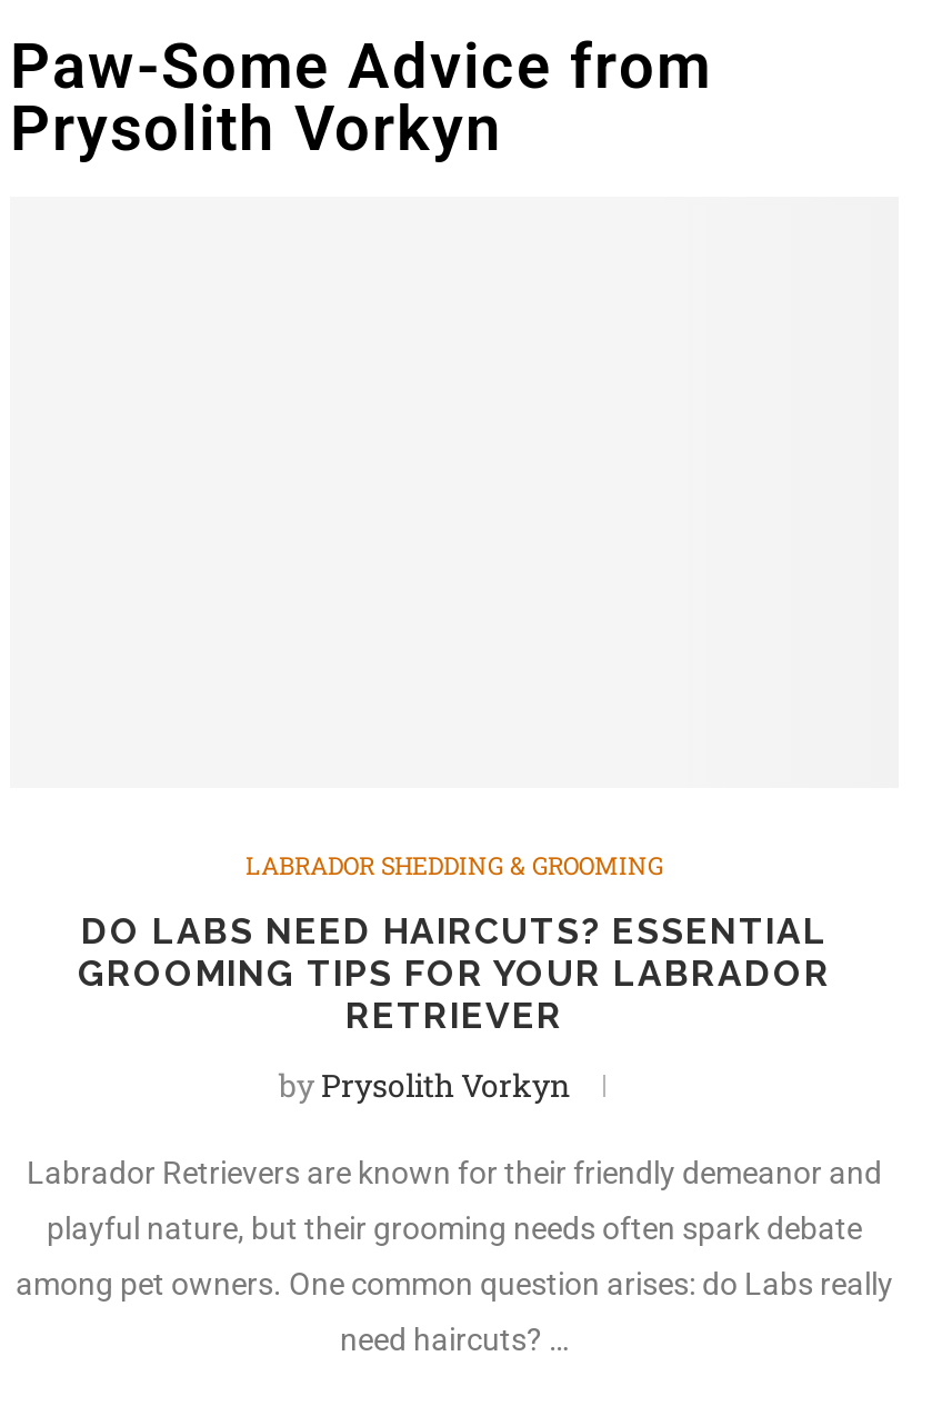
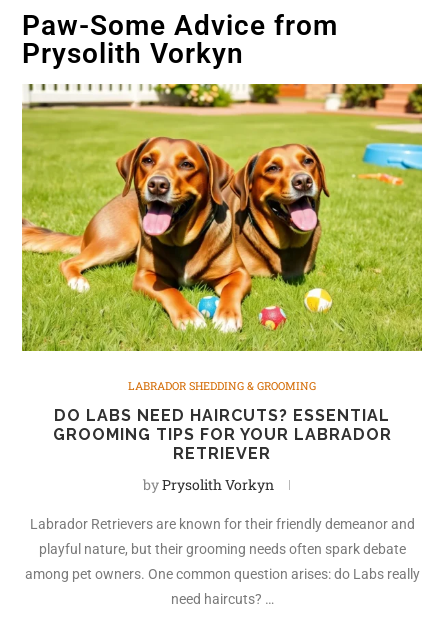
none -> [21,83,423,352] [image]

